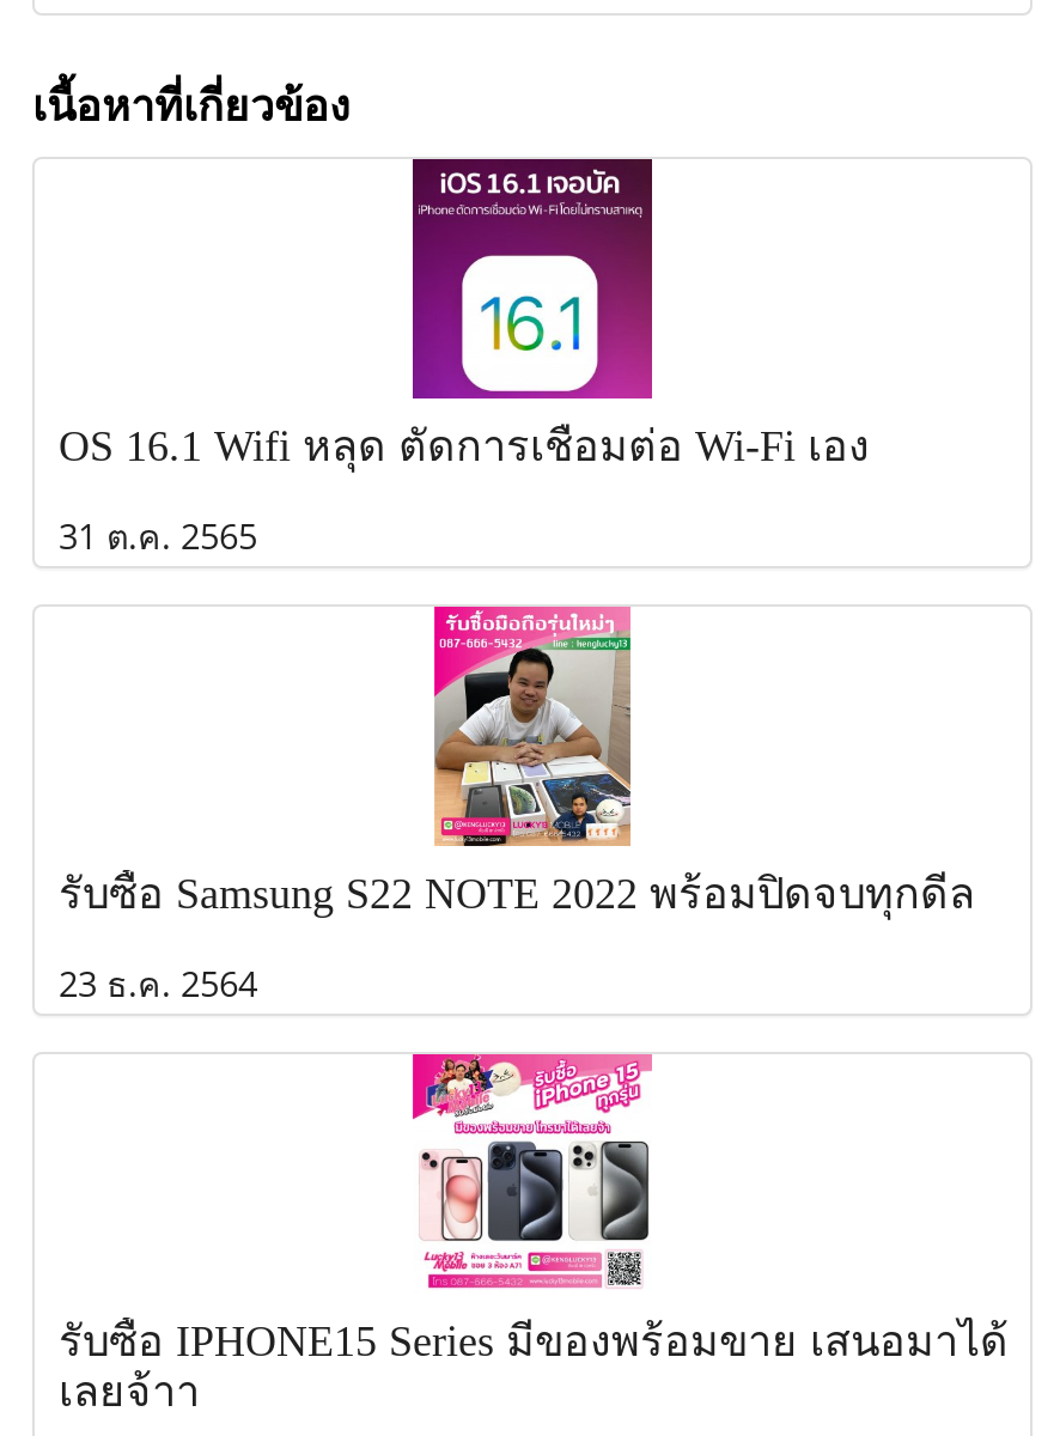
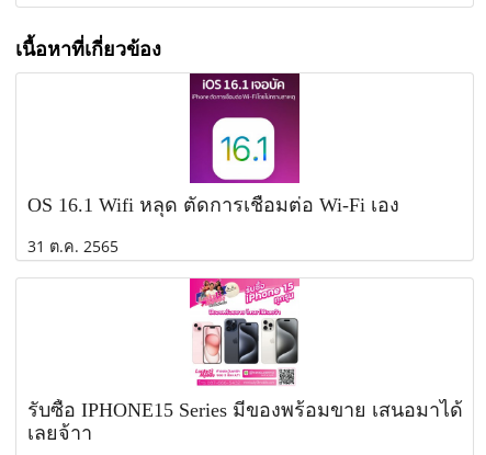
[59,607,975,1006] [image] | รับซื้อ Samsung S22 NOTE 2022 พร้อมปิดจบทุกดีล | 23 ธ.ค. 2564 -> none

